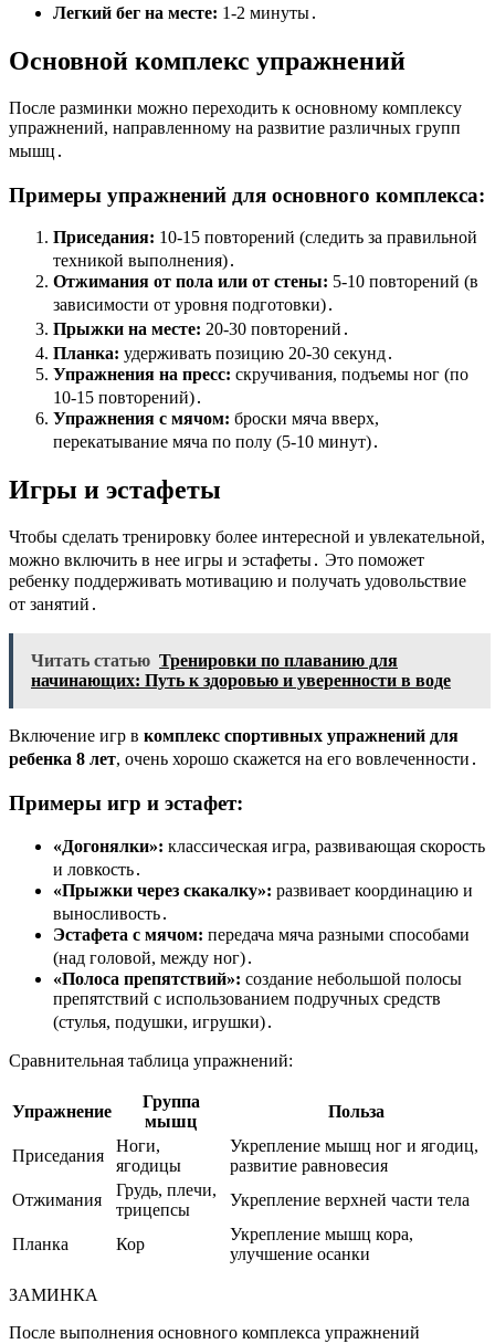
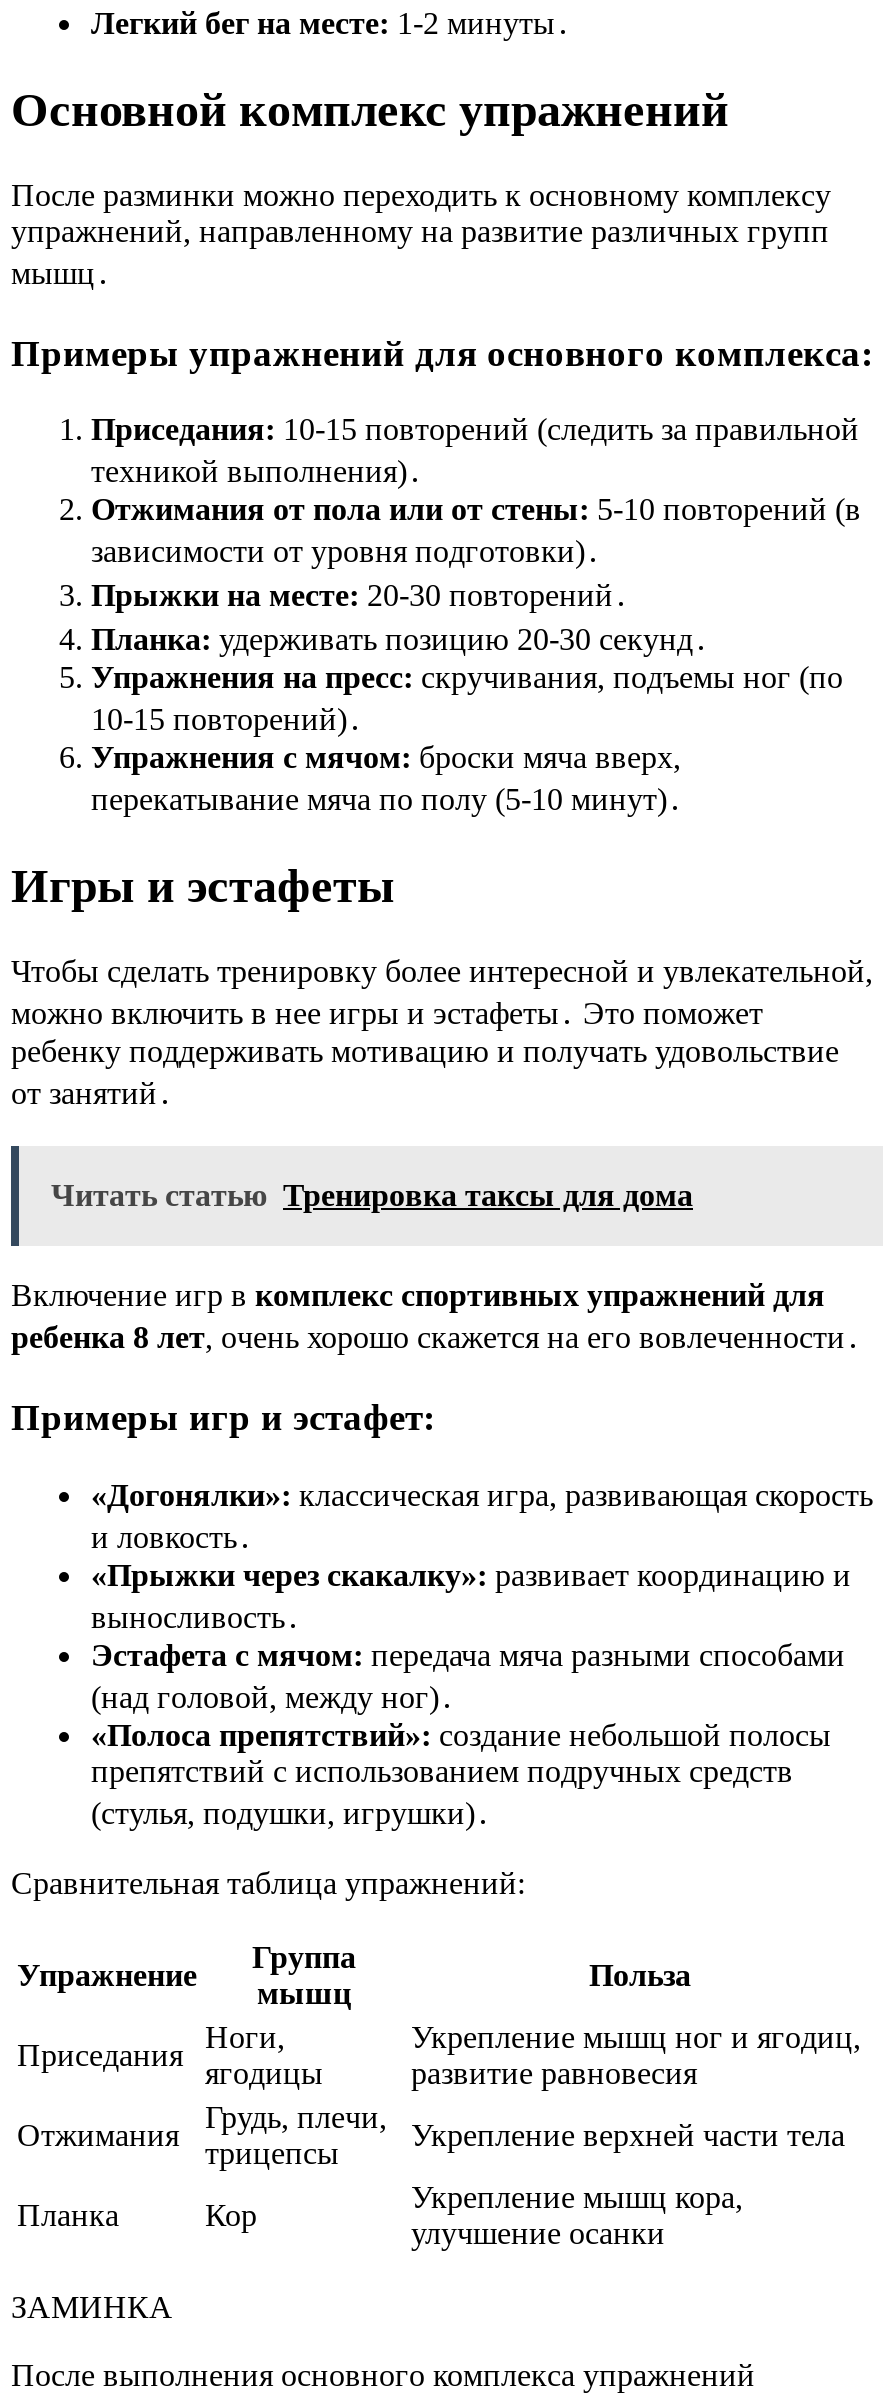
[31,651,451,690] Читать статью Тренировки по плаванию для | начинающих: Путь к здоровью и уверенности в воде -> [51,1178,693,1212] Читать статью Тренировка таксы для дома

